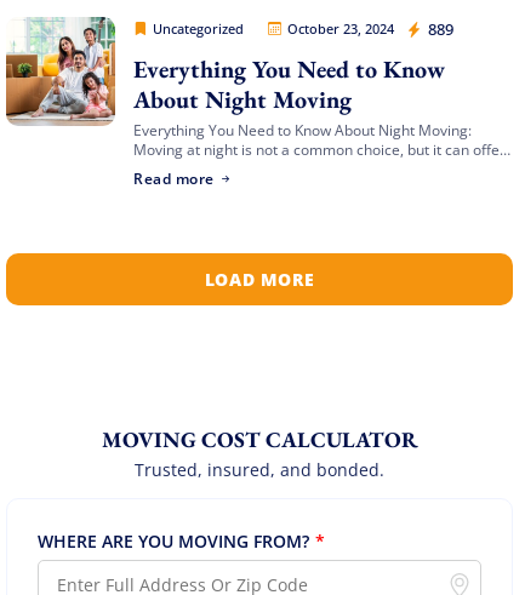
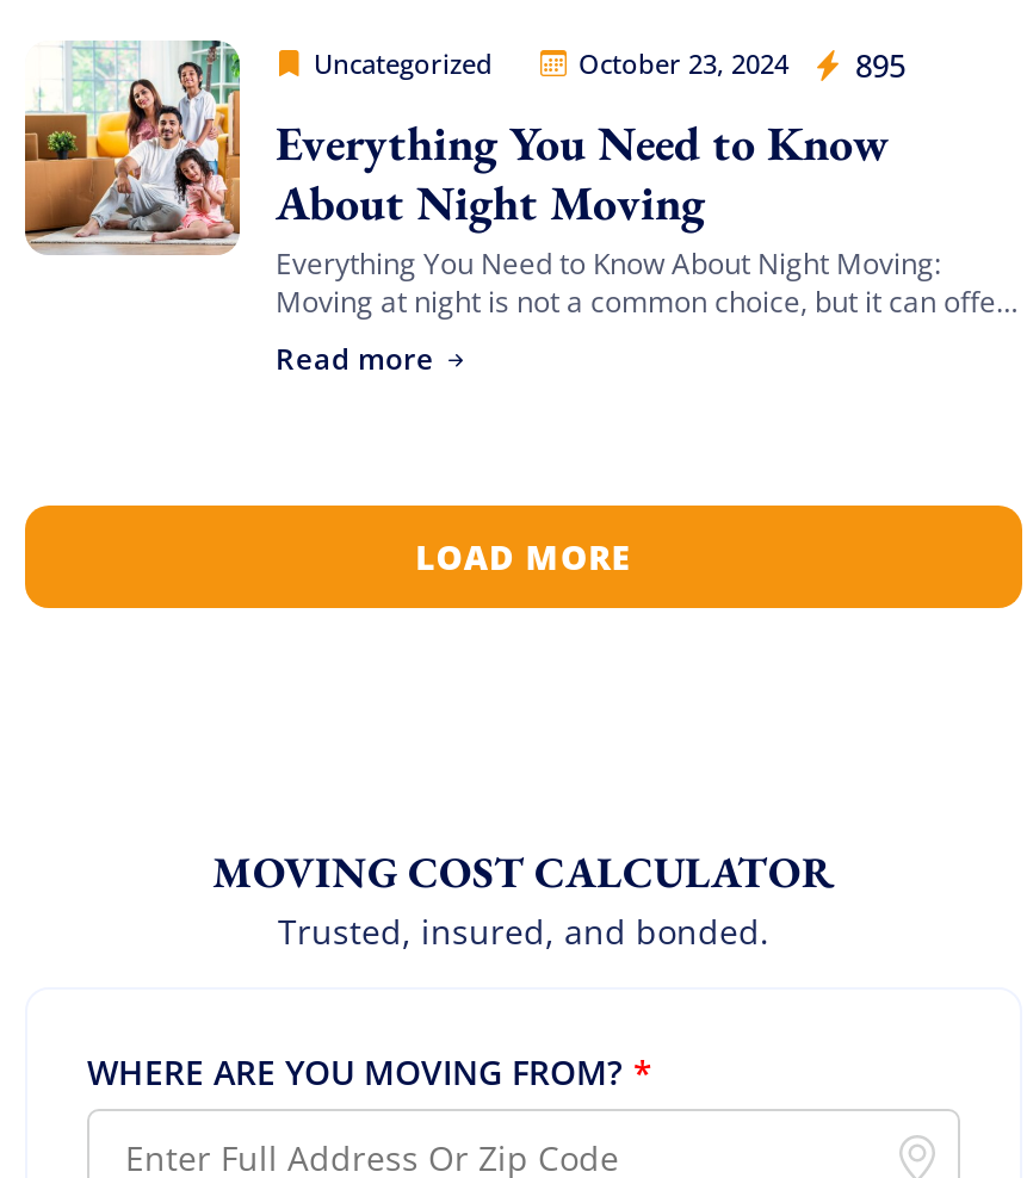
[287,18,453,40] October 23, 2024 889 -> [579,43,905,86] October 23, 2024 895

